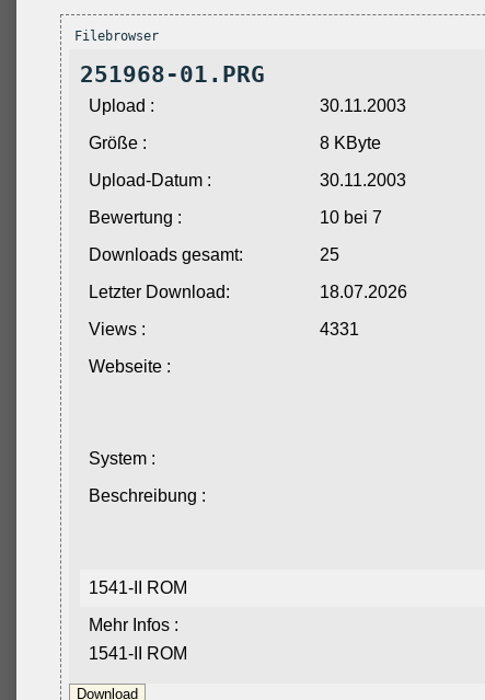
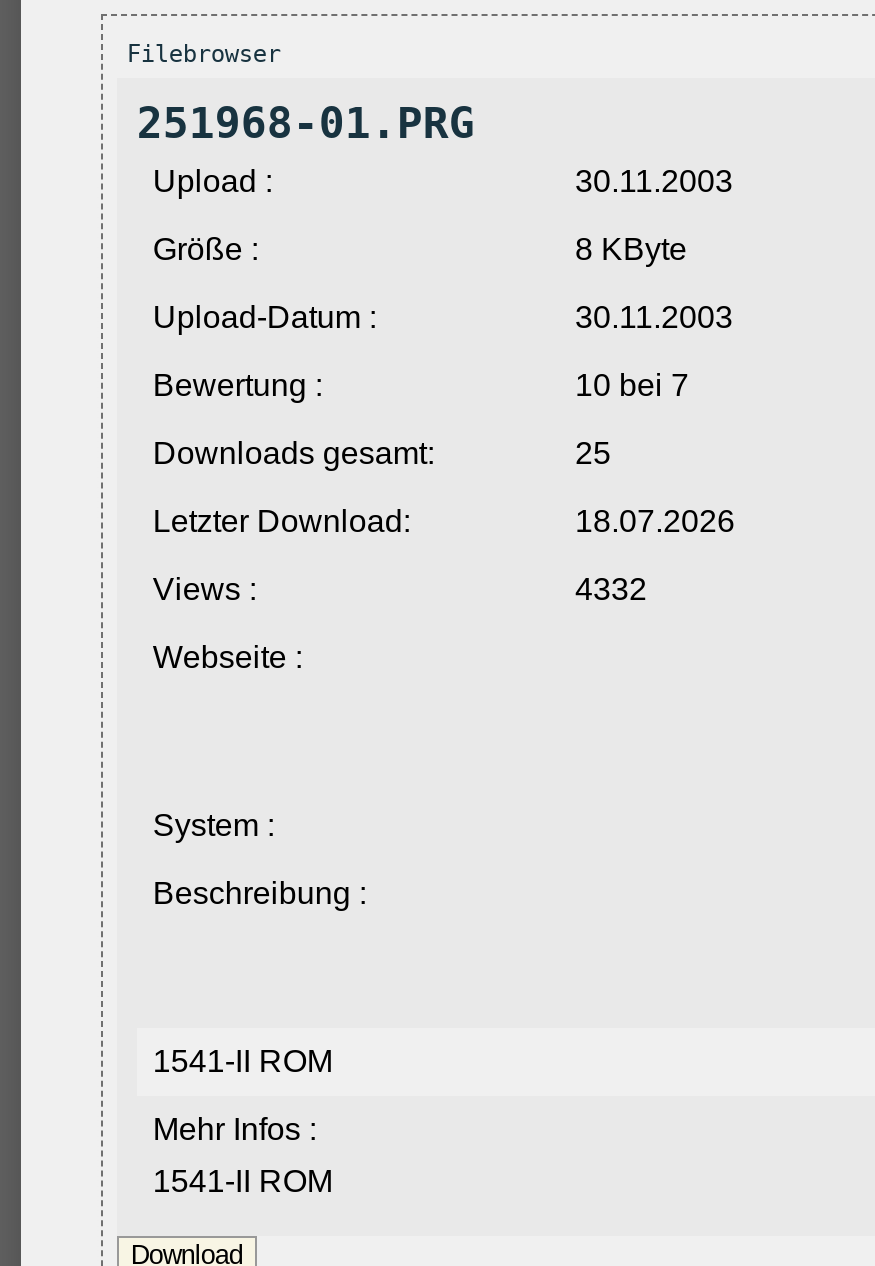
[320,320,359,338] 4331 -> [575,572,647,606] 4332

